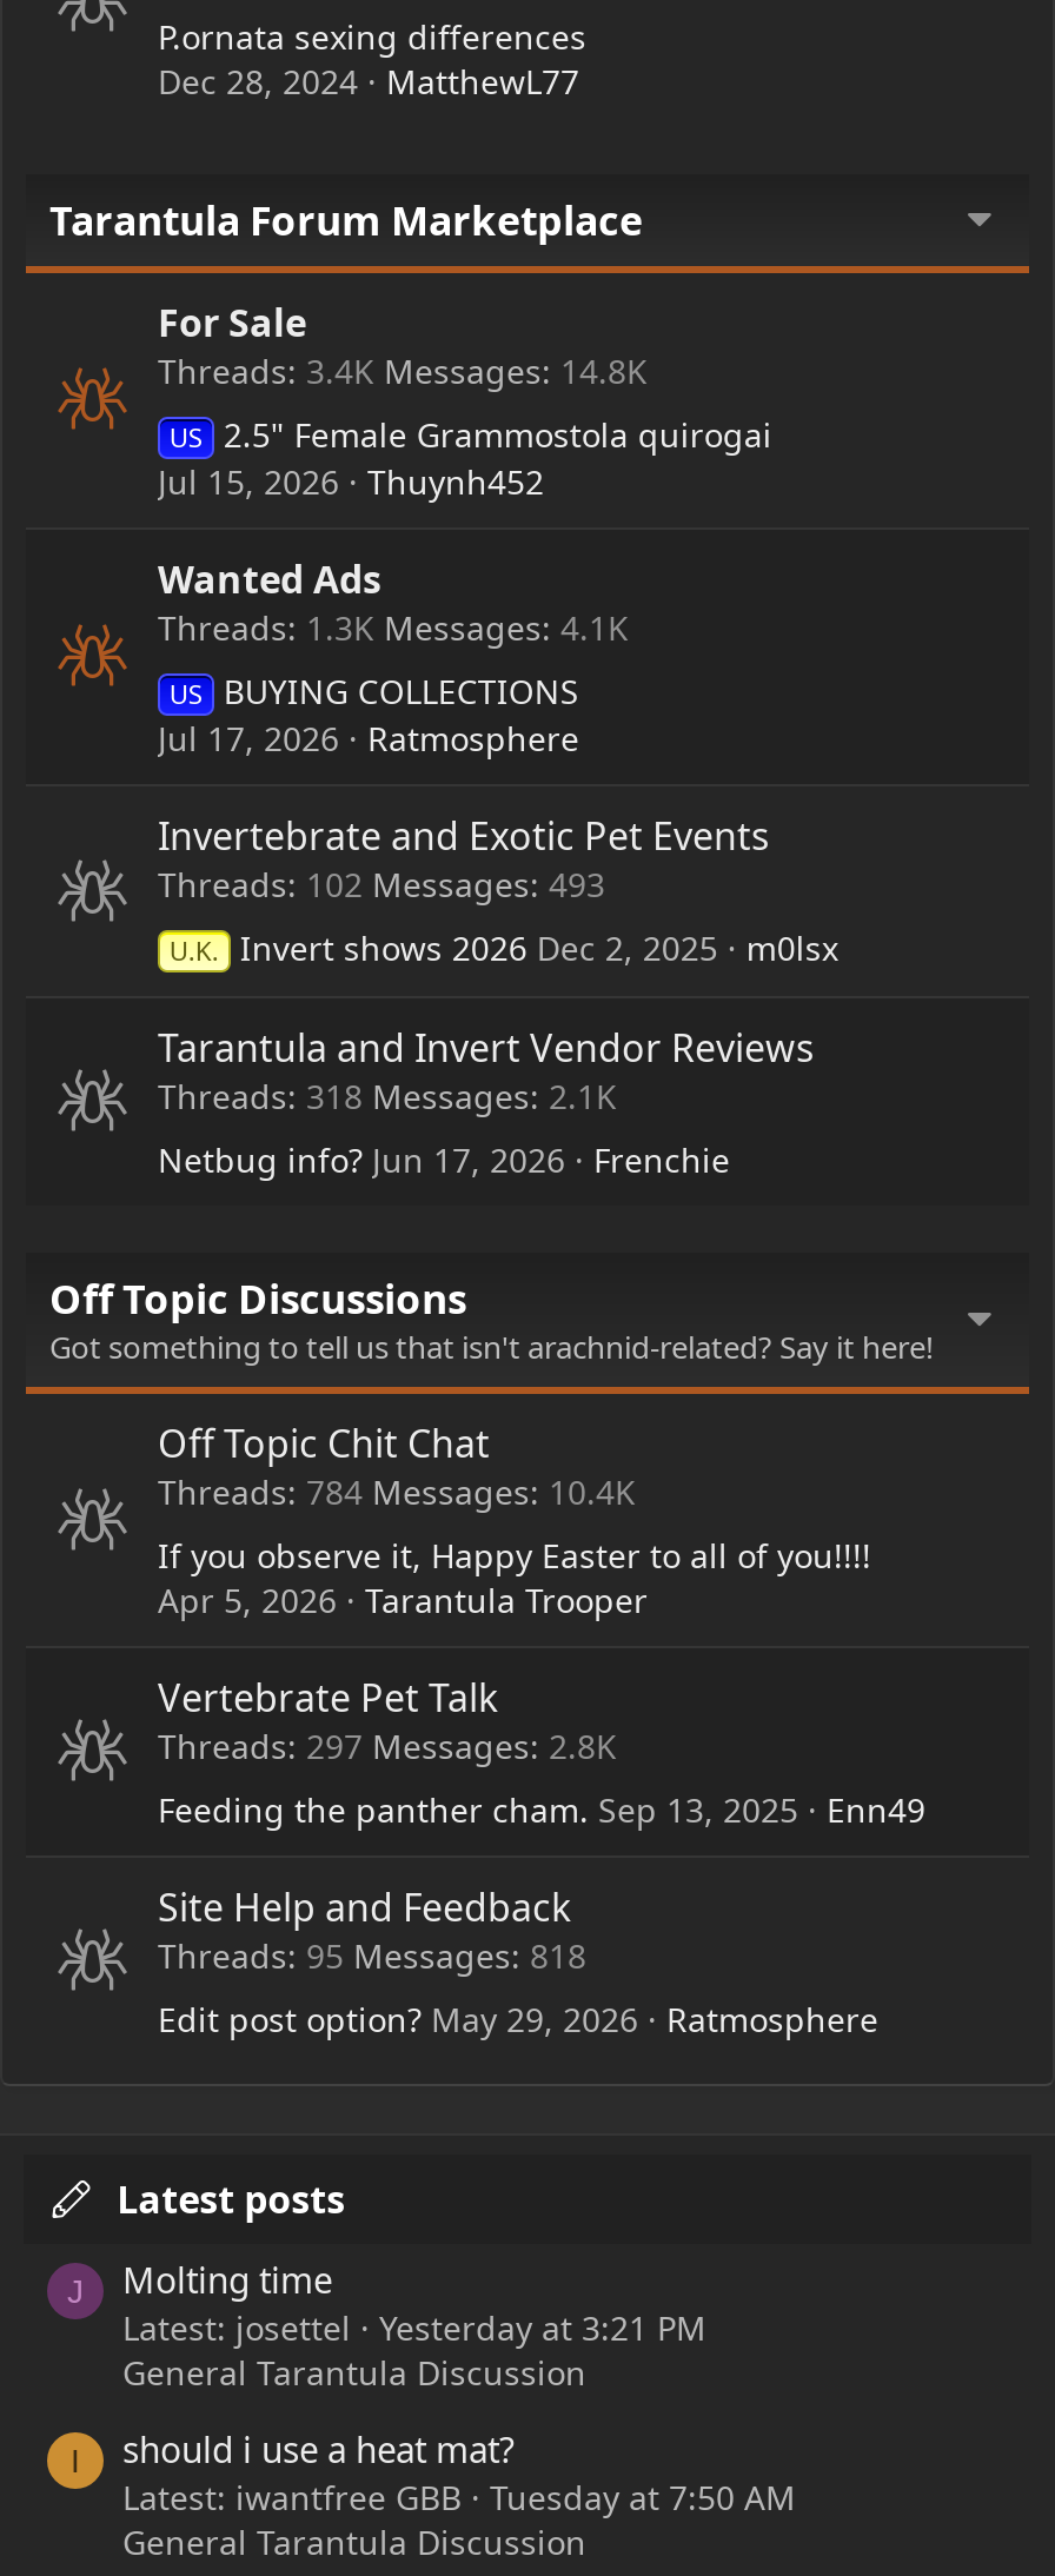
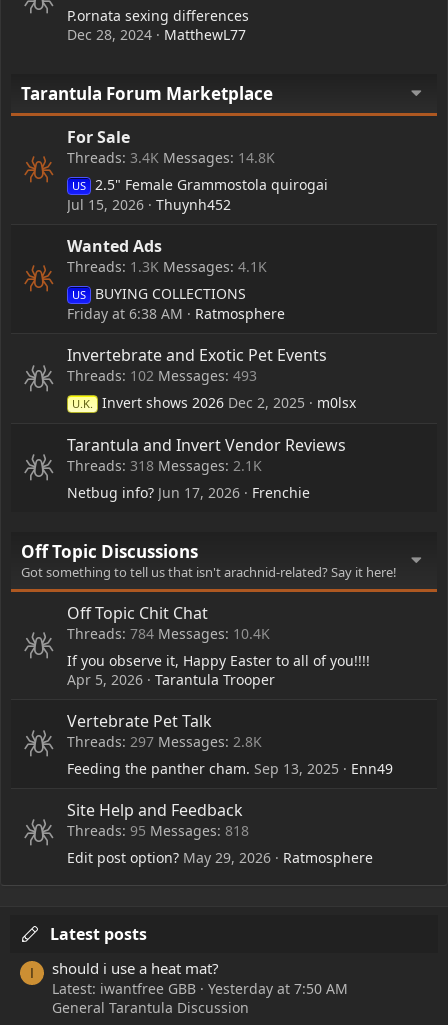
[158,715,579,759] Jul 17, 2026 Ratmosphere -> [67,303,285,322] Friday at 6:38 AM Ratmosphere
[67,2255,706,2394] J | Molting time | Latest: josettel | Yesterday at 3:21 PM | General Tarantula Discussion -> none
[490,2475,796,2520] Tuesday at 7:50 AM -> [208,979,348,998] Yesterday at 7:50 AM

